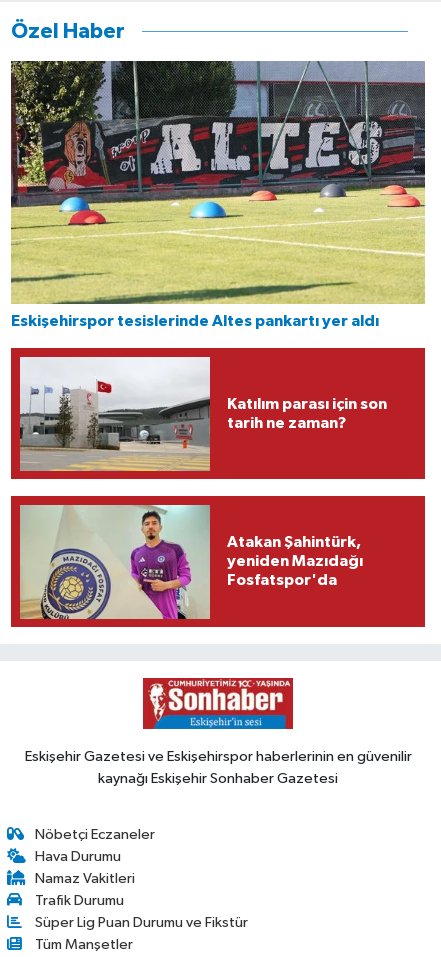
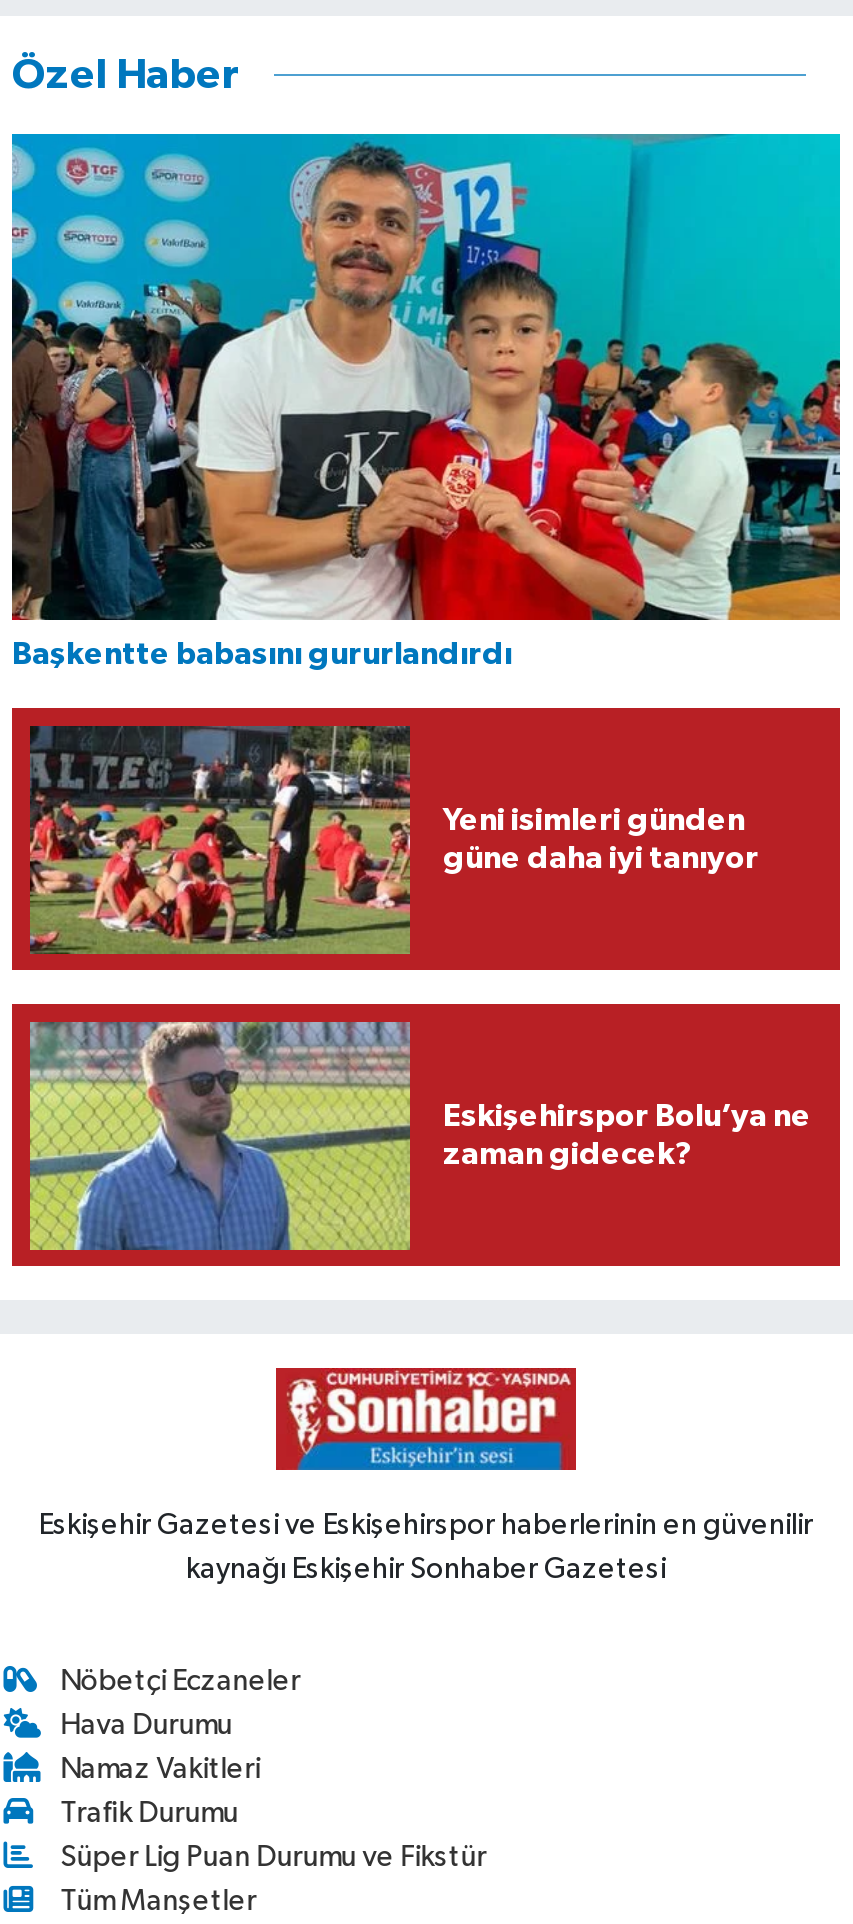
[10,60,426,329] [image] | Eskişehirspor tesislerinde Altes pankartı yer aldı -> [10,132,842,670] [image] | Başkentte babasını gururlandırdı
[19,356,386,472] [image] | Katılım parası için son | tarih ne zaman? -> [28,724,759,956] [image] | Yeni isimleri günden | güne daha iyi tanıyor
[19,504,362,620] [image] | Atakan Şahintürk, | yeniden Mazıdağı | Fosfatspor'da -> [28,1020,811,1252] [image] | Eskişehirspor Bolu’ya ne | zaman gidecek?

